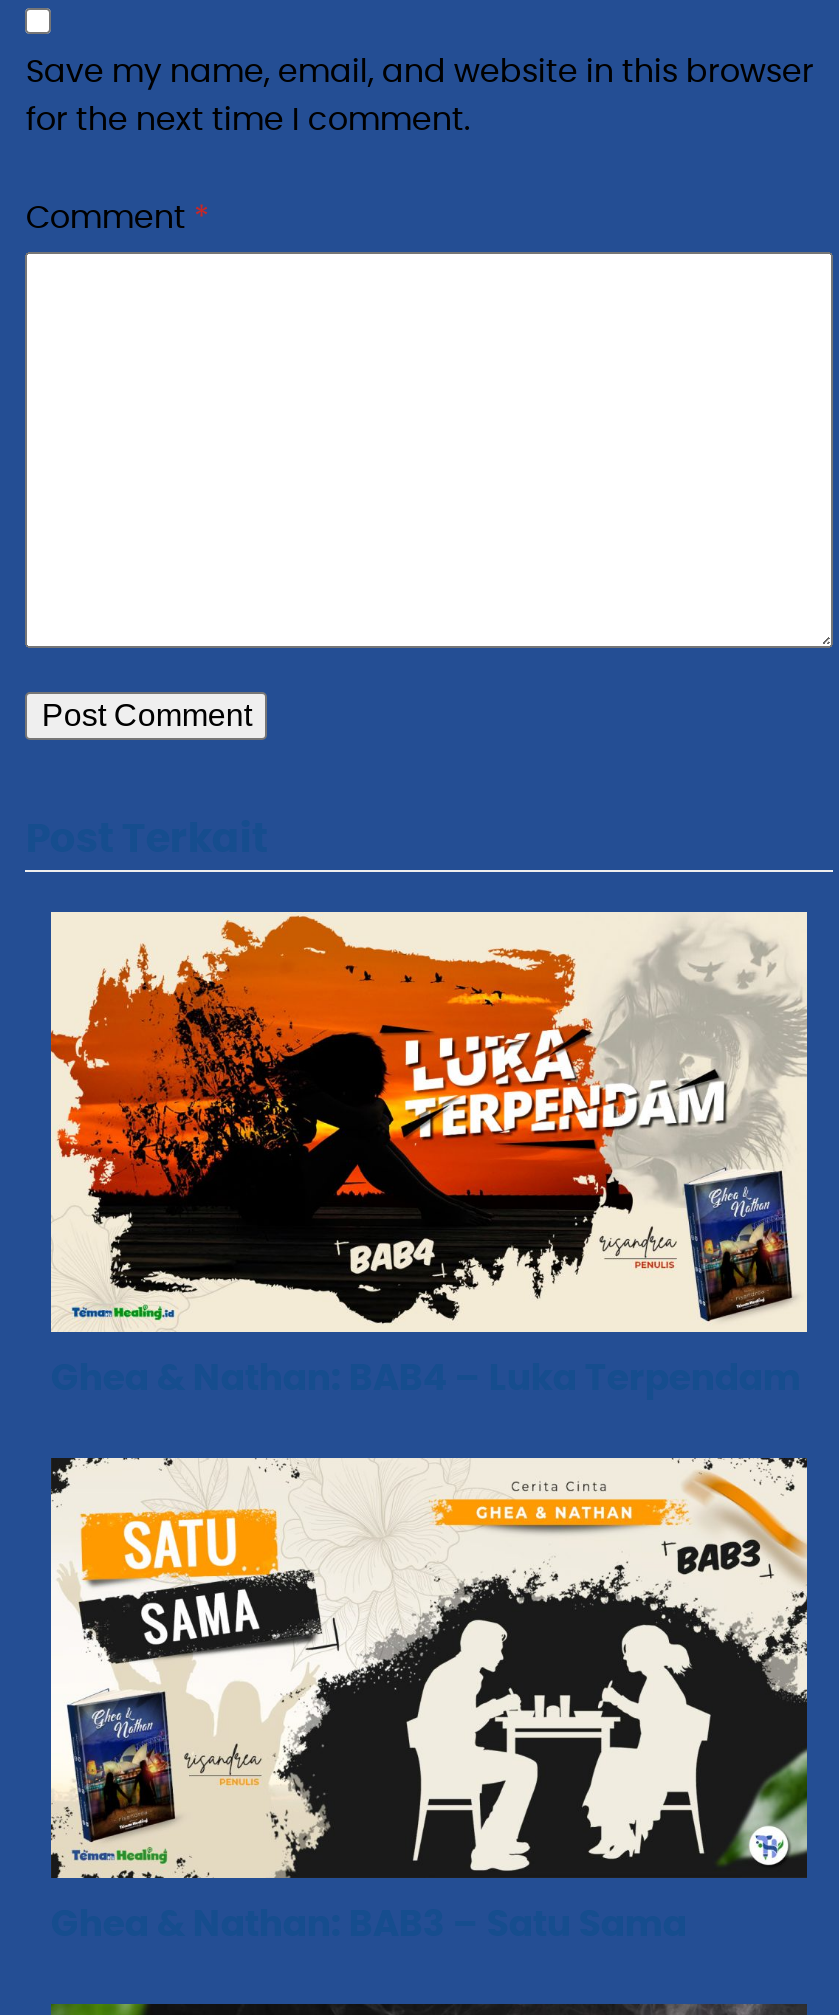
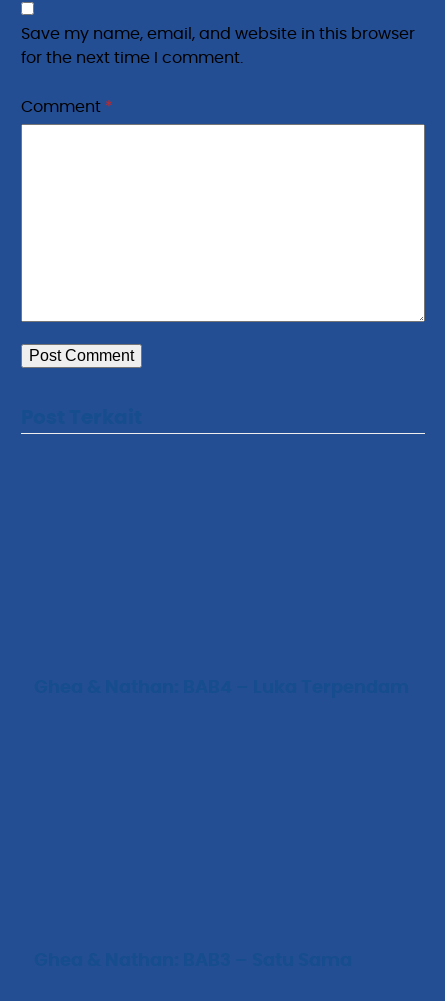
[49,909,809,1335] [image] -> none
[49,1455,809,1881] [image] -> none

